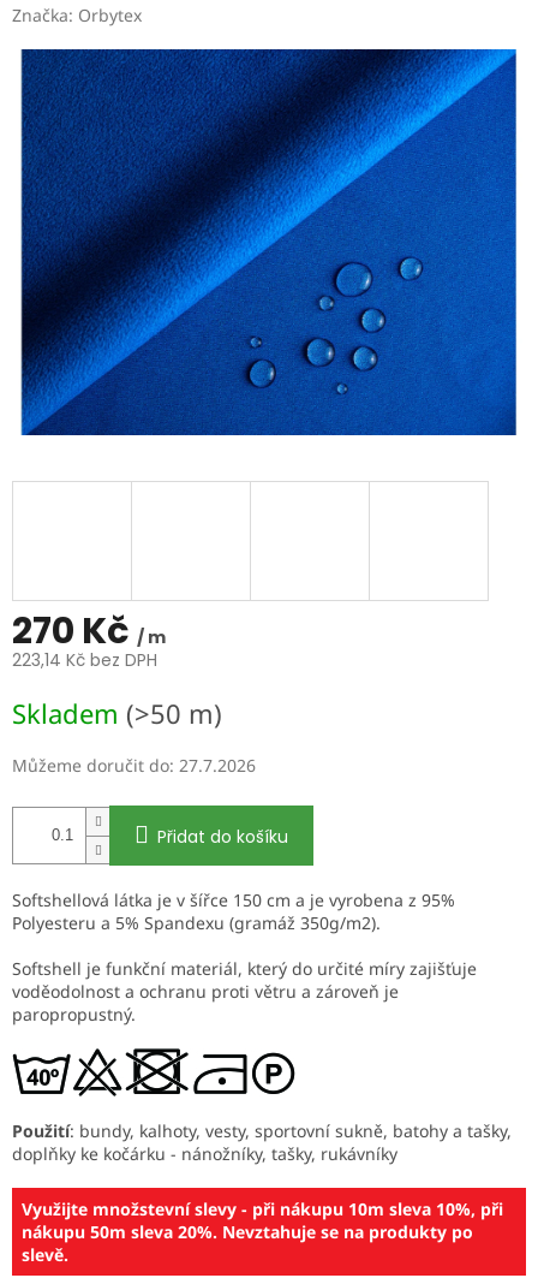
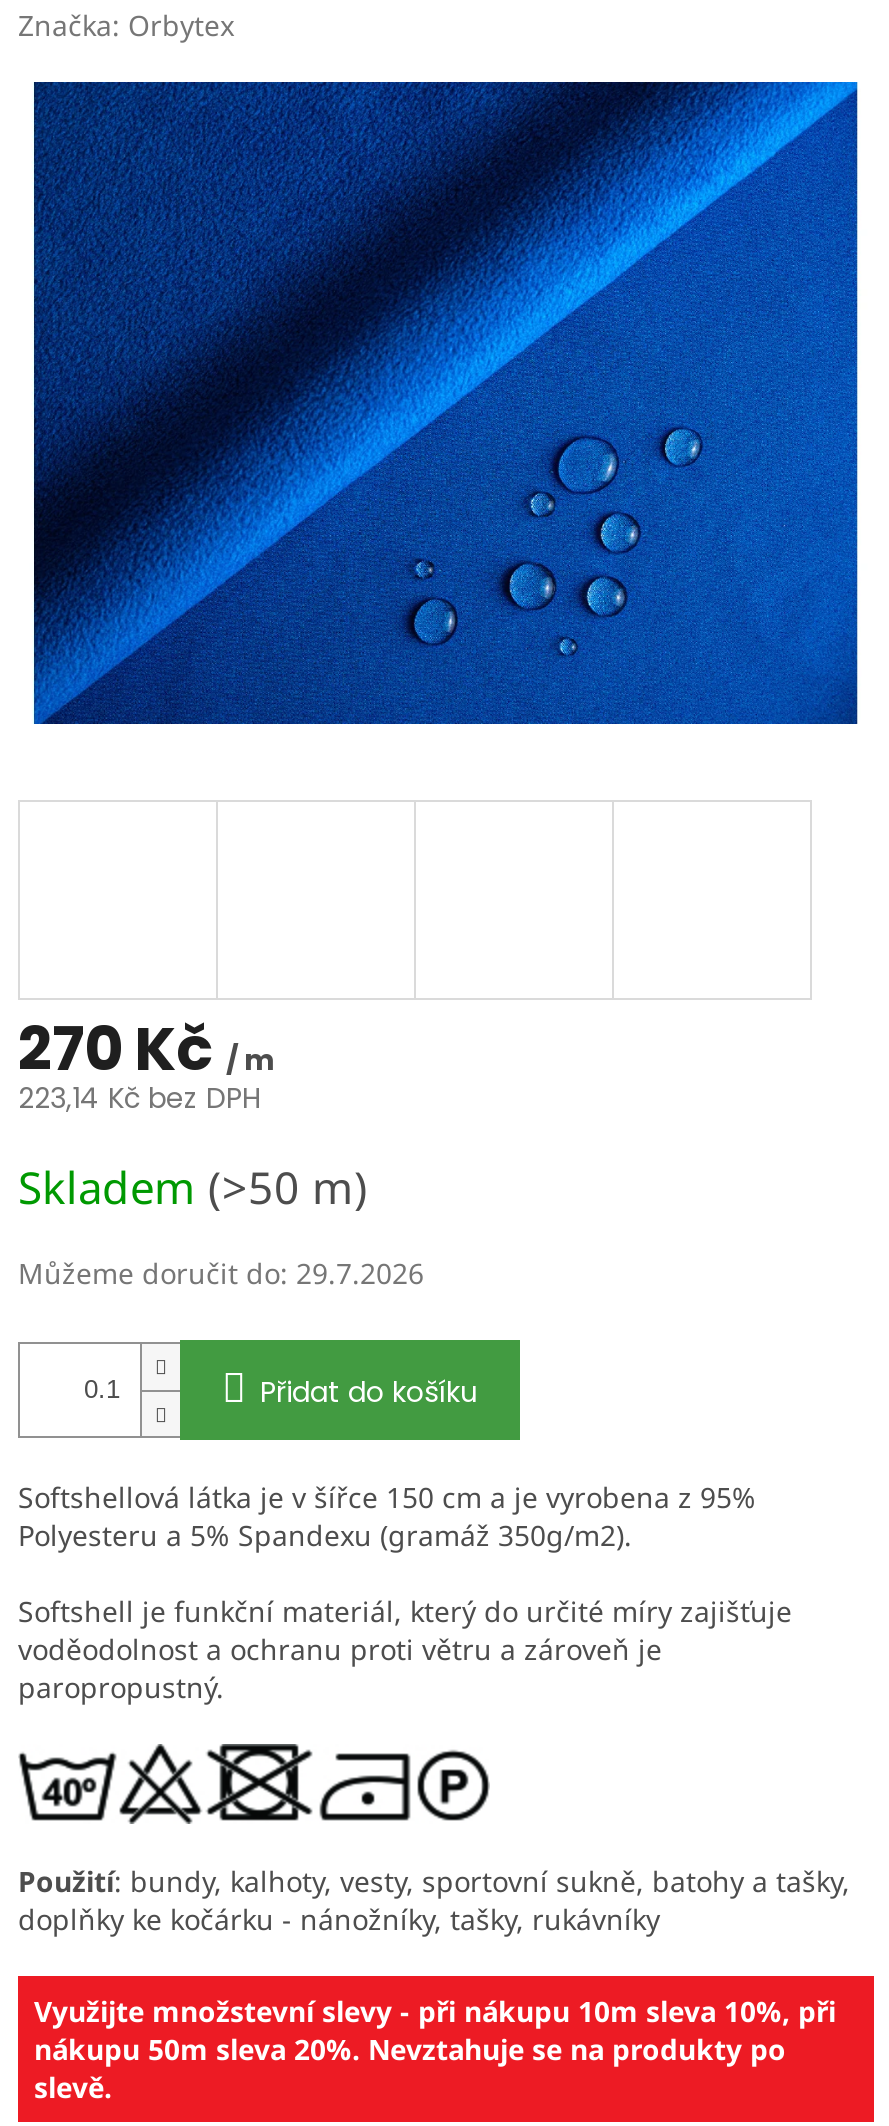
[12,754,256,777] Můžeme doručit do: 27.7.2026 -> [18,1254,424,1292] Můžeme doručit do: 29.7.2026

